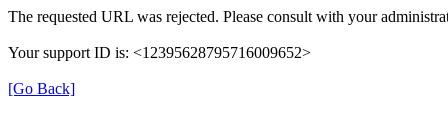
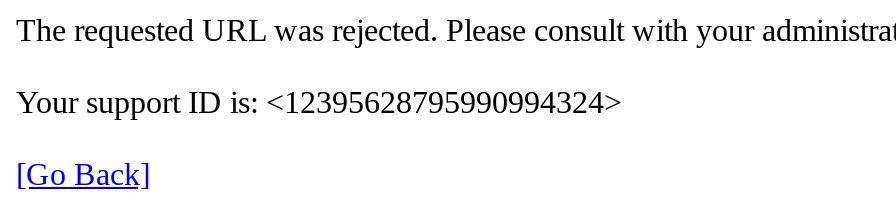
[8,44,311,61] Your support ID is: <12395628795716009652> -> [16,85,622,119] Your support ID is: <12395628795990994324>

